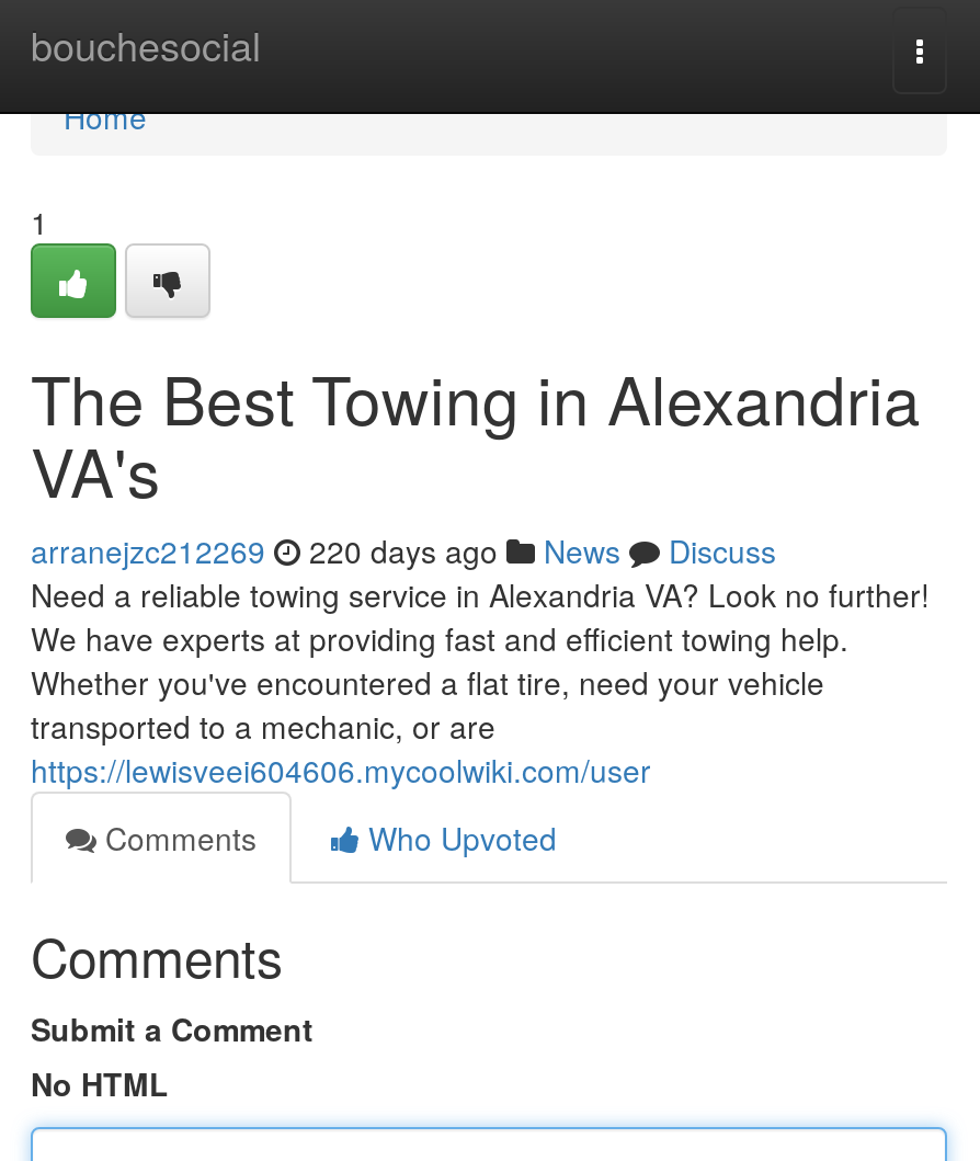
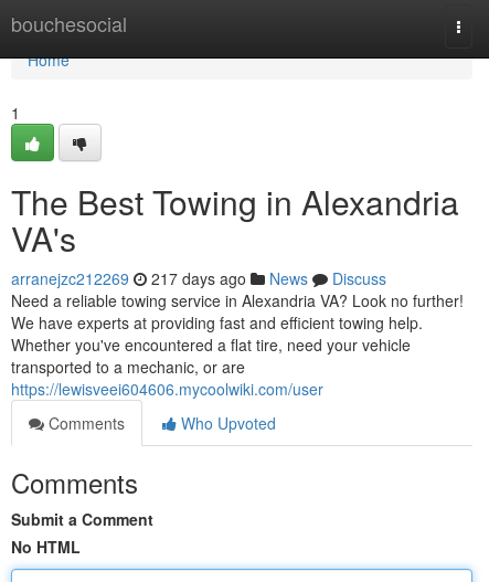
[31,528,776,572] arranejzc212269 220 days ago News Discuss -> [11,267,386,289] arranejzc212269 217 days ago News Discuss

